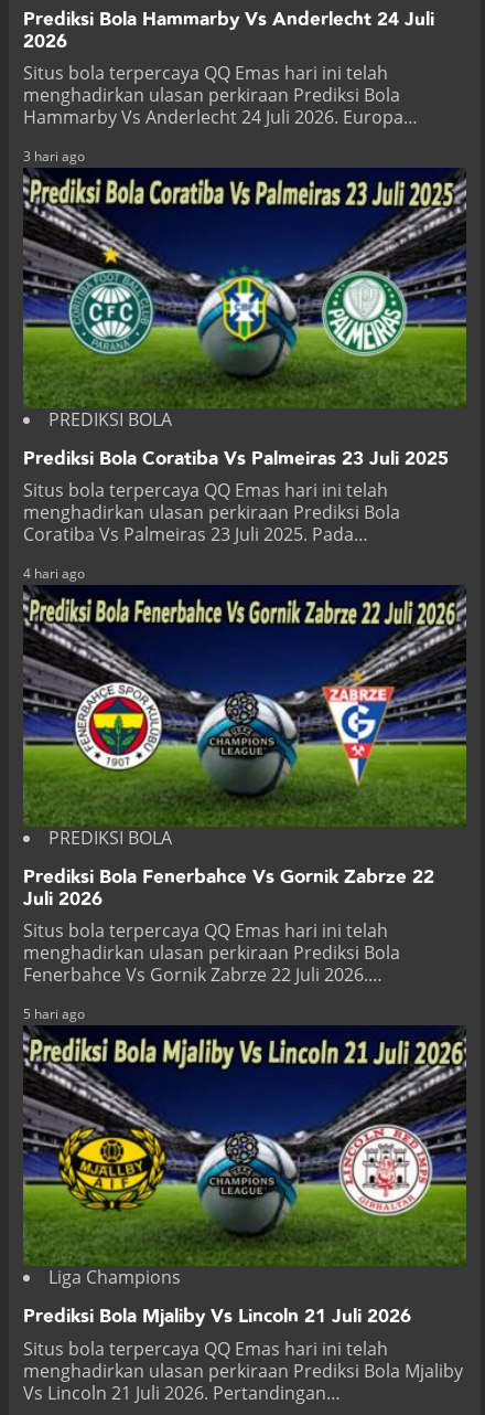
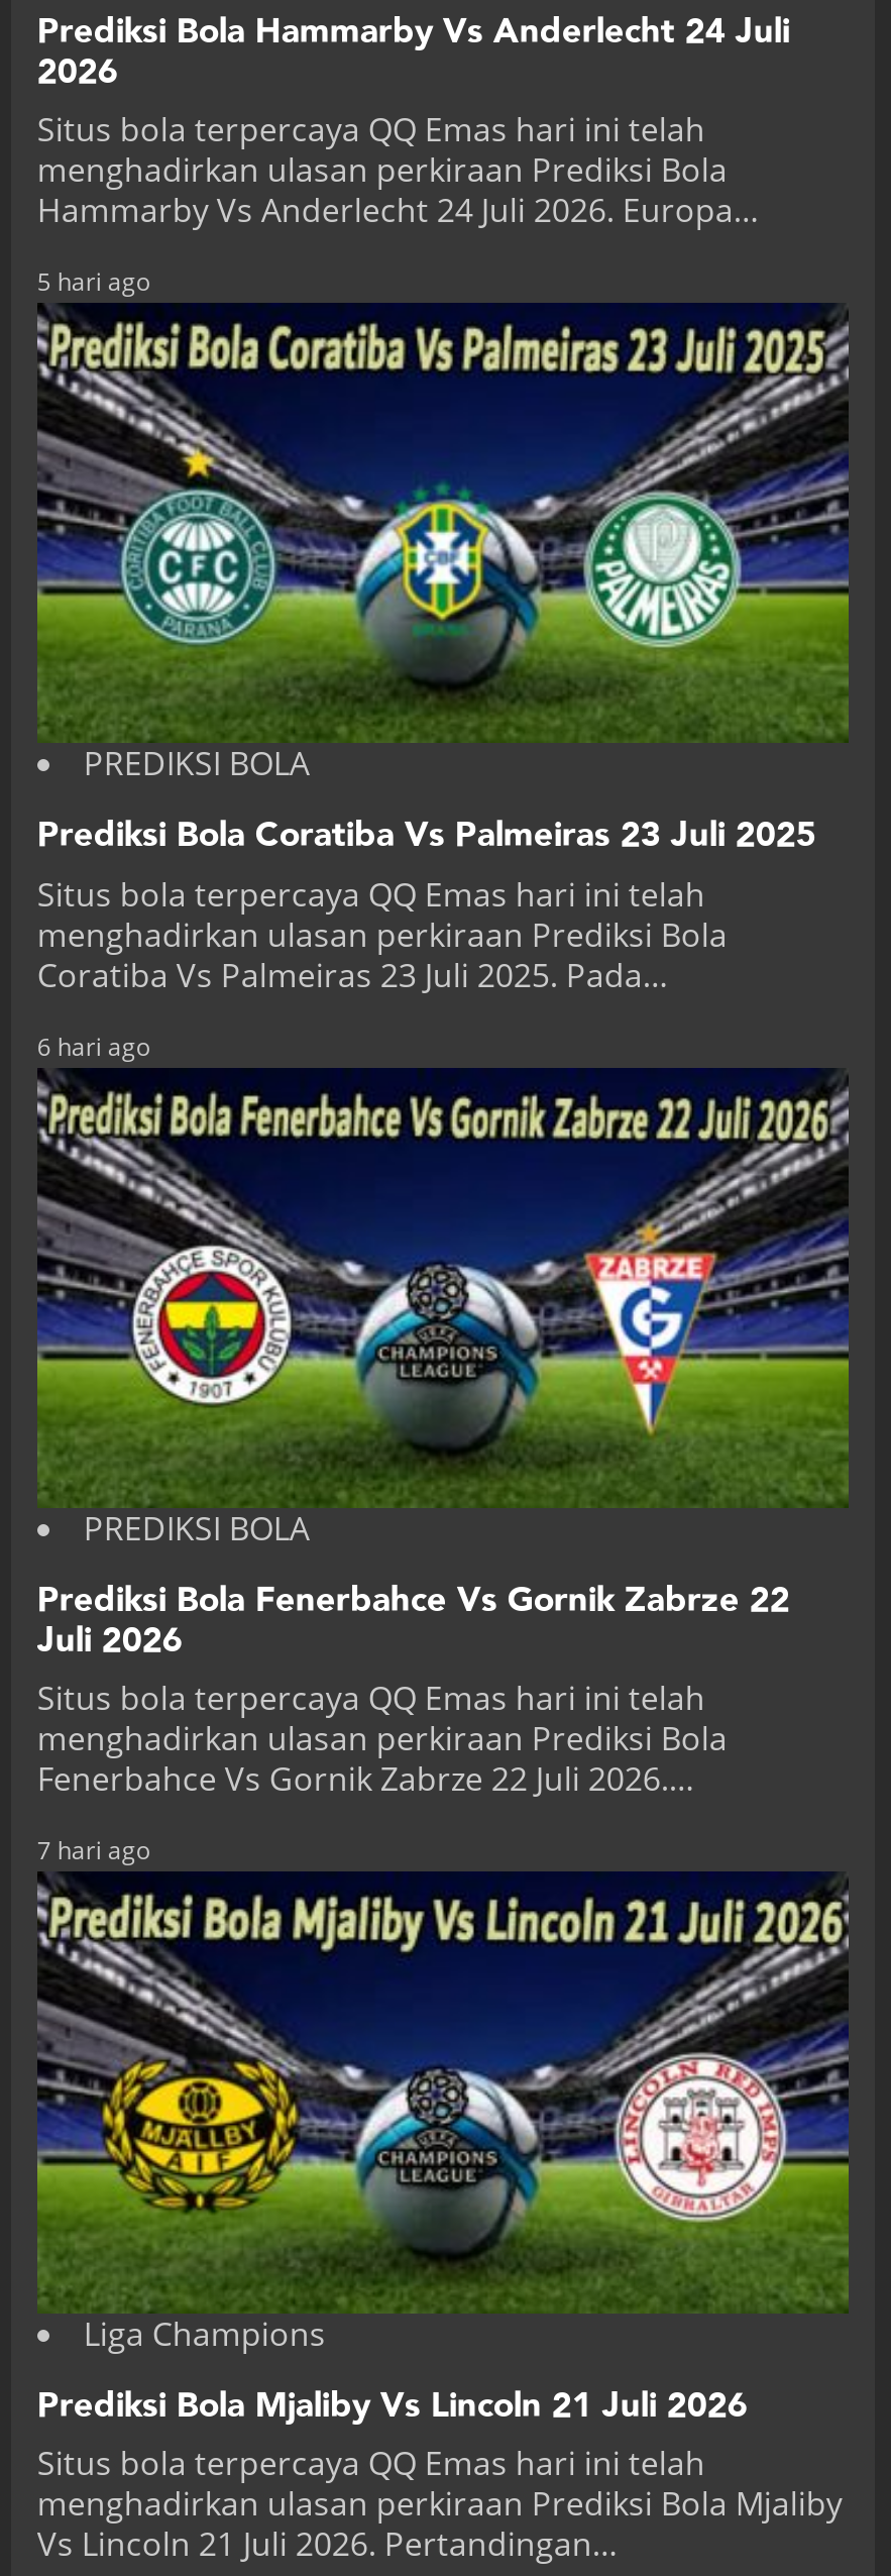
[23,146,85,165] 3 hari ago -> [37,265,150,299] 5 hari ago
[23,564,85,583] 4 hari ago -> [37,1029,150,1063] 6 hari ago
[23,1004,85,1023] 5 hari ago -> [37,1834,150,1868] 7 hari ago

